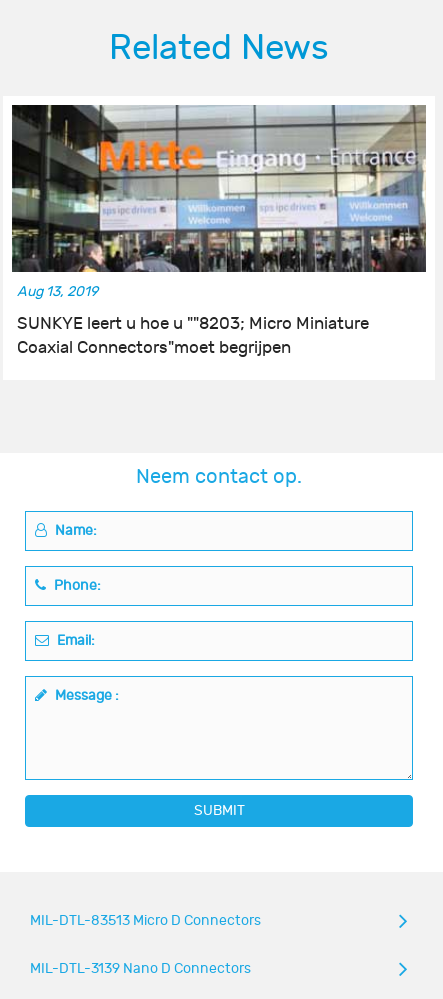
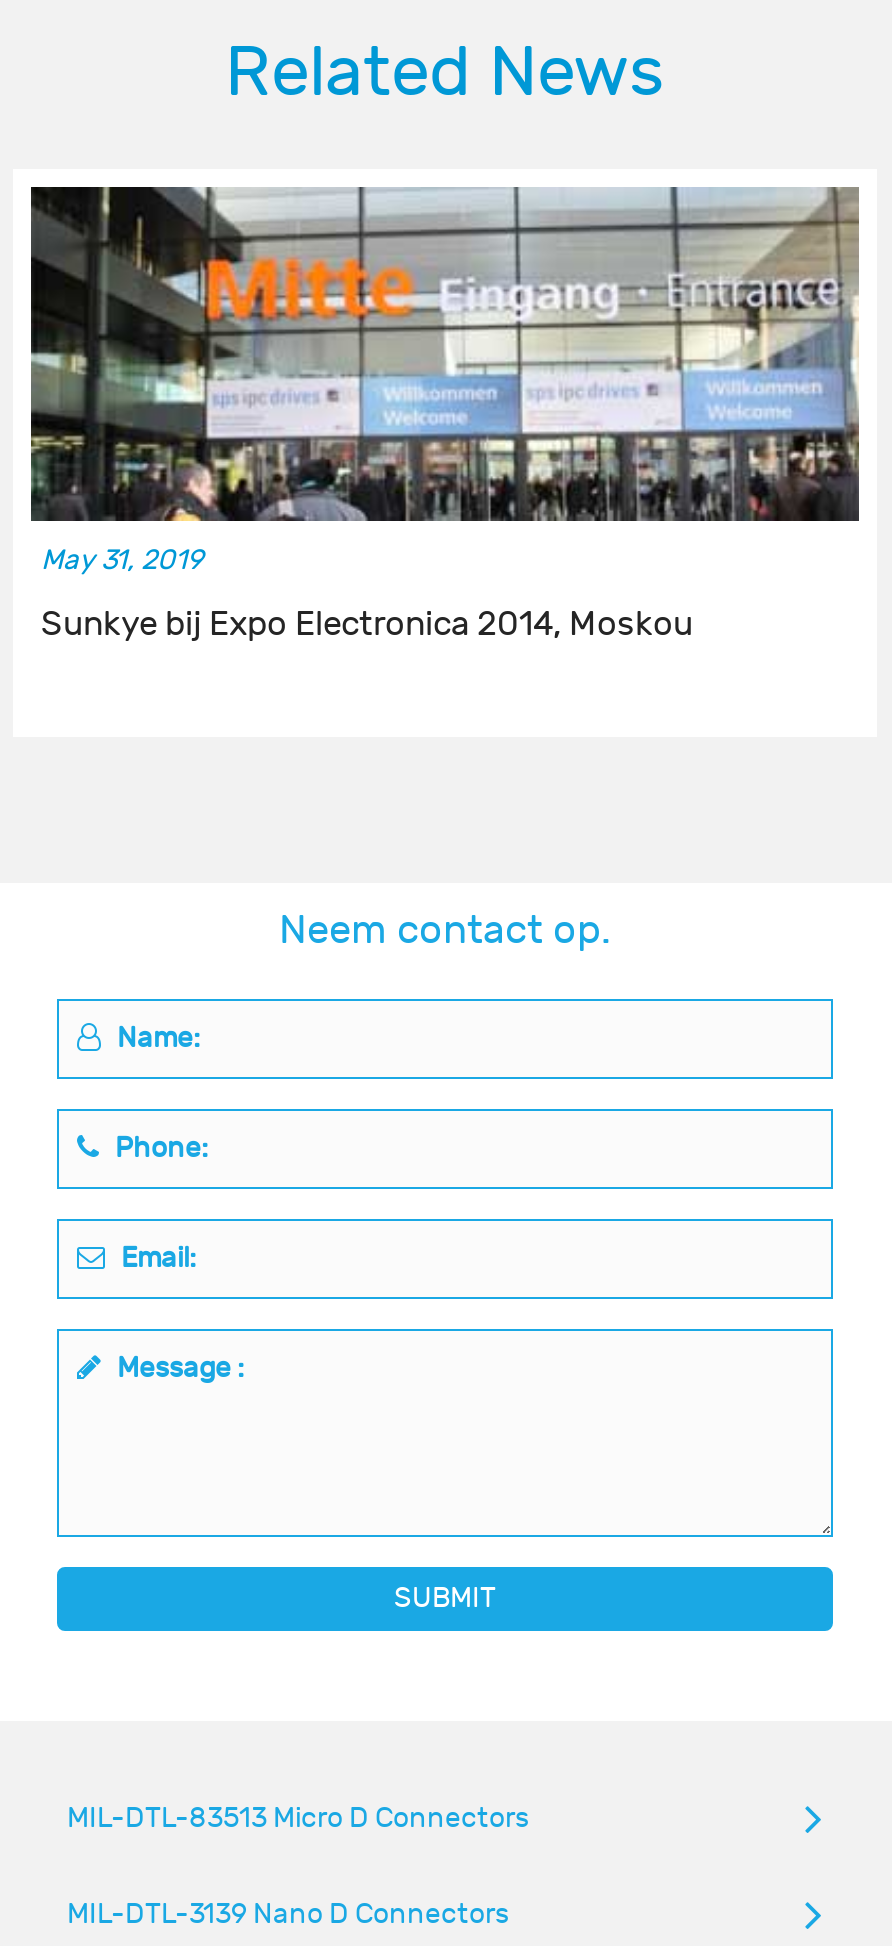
[17,283,98,300] Aug 13, 2019 -> [41,542,203,576] May 31, 2019
[17,314,369,358] SUNKYE leert u hoe u ""8203; Micro Miniature | Coaxial Connectors"moet begrijpen -> [41,604,693,644] Sunkye bij Expo Electronica 2014, Moskou

